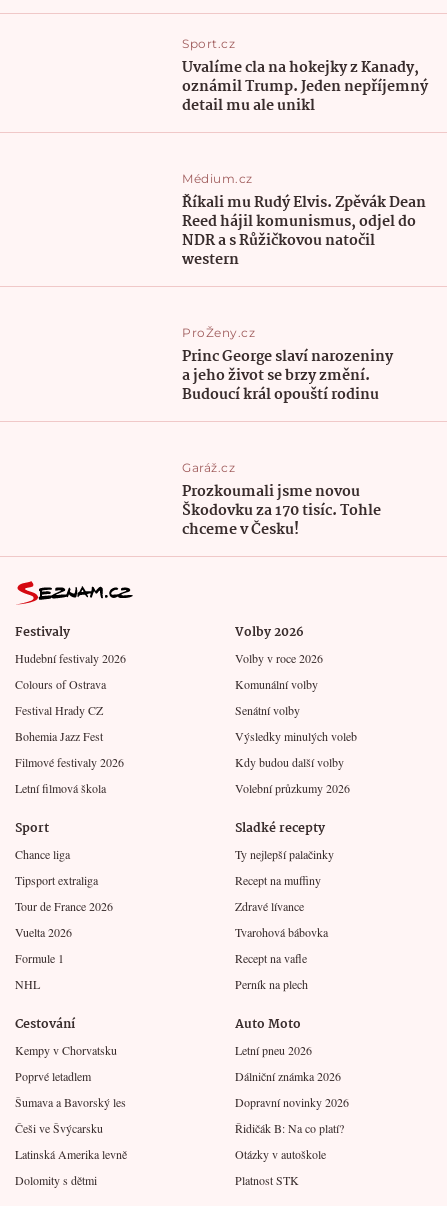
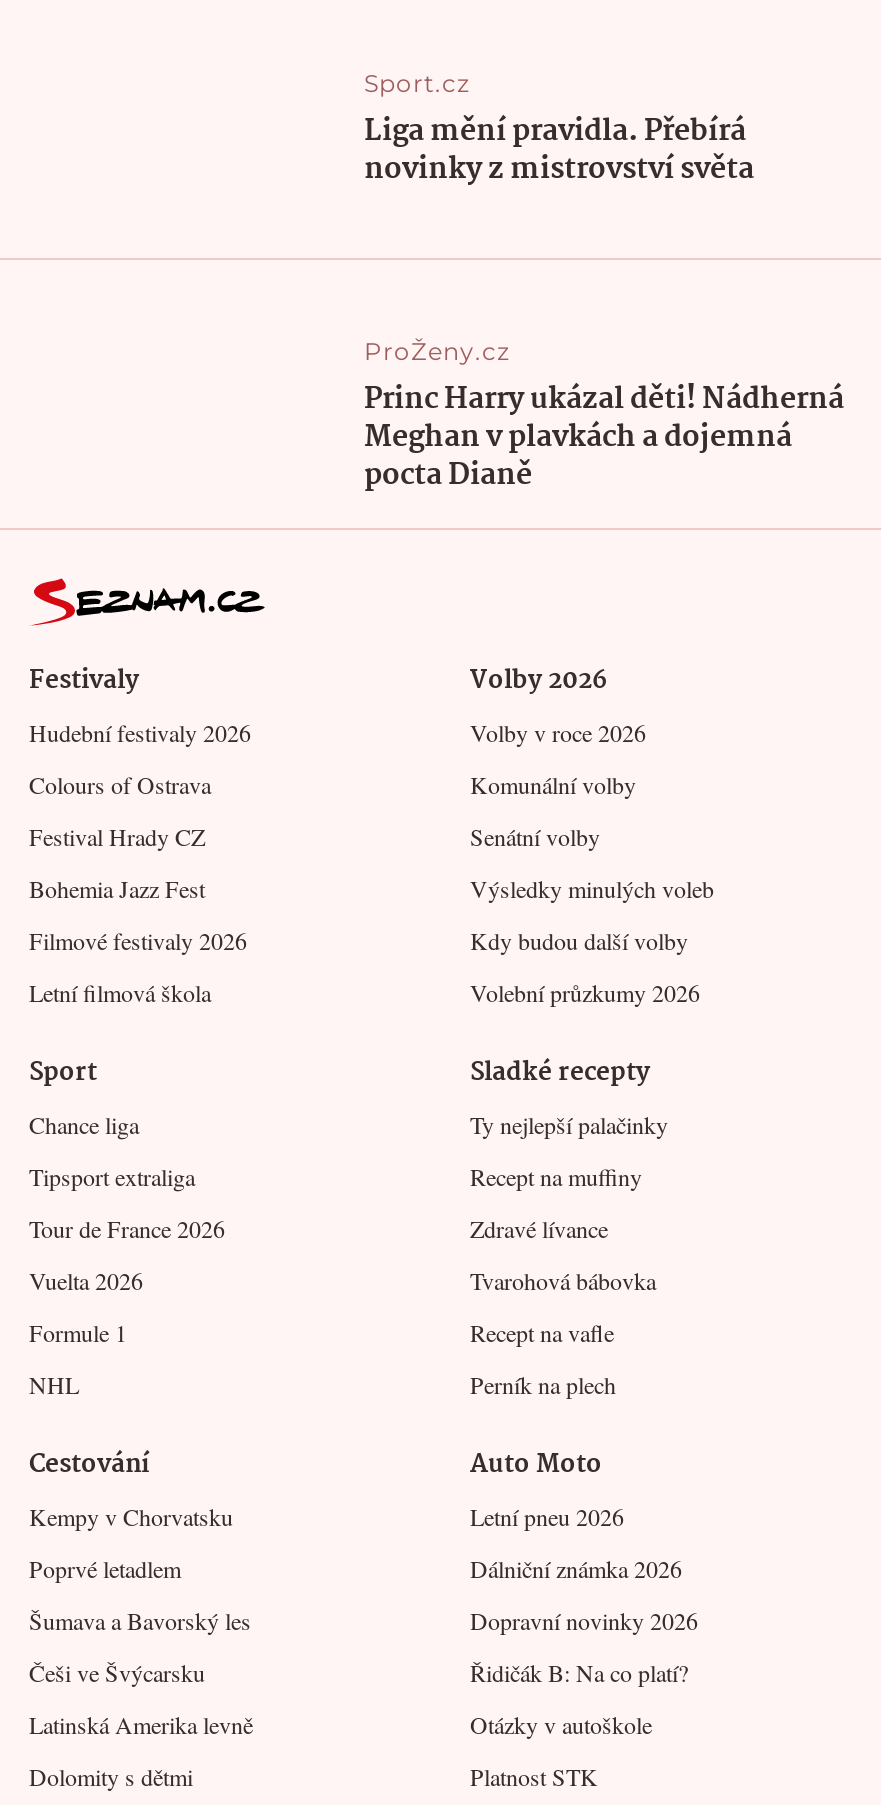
[182,56,428,272] Uvalíme cla na hokejky z Kanady, | oznámil Trump. Jeden nepříjemný | detail mu ale unikl | Médium.cz | Říkali mu Rudý Elvis. Zpěvák Dean | Reed hájil komunismus, odjel do | NDR a s Růžičkovou natočil | western -> [364,108,754,194] Liga mění pravidla. Přebírá | novinky z mistrovství světa
[182,345,393,542] Princ George slaví narozeniny | a jeho život se brzy změní. | Budoucí král opouští rodinu | Garáž.cz | Prozkoumali jsme novou | Škodovku za 170 tisíc. Tohle | chceme v Česku! -> [364,376,844,500] Princ Harry ukázal děti! Nádherná | Meghan v plavkách a dojemná | pocta Dianě

